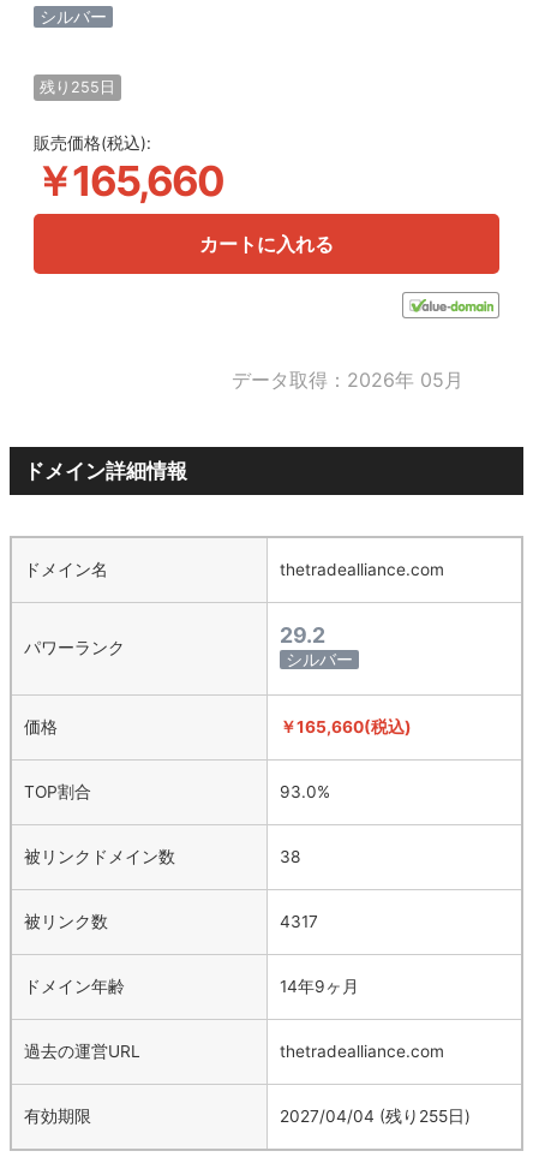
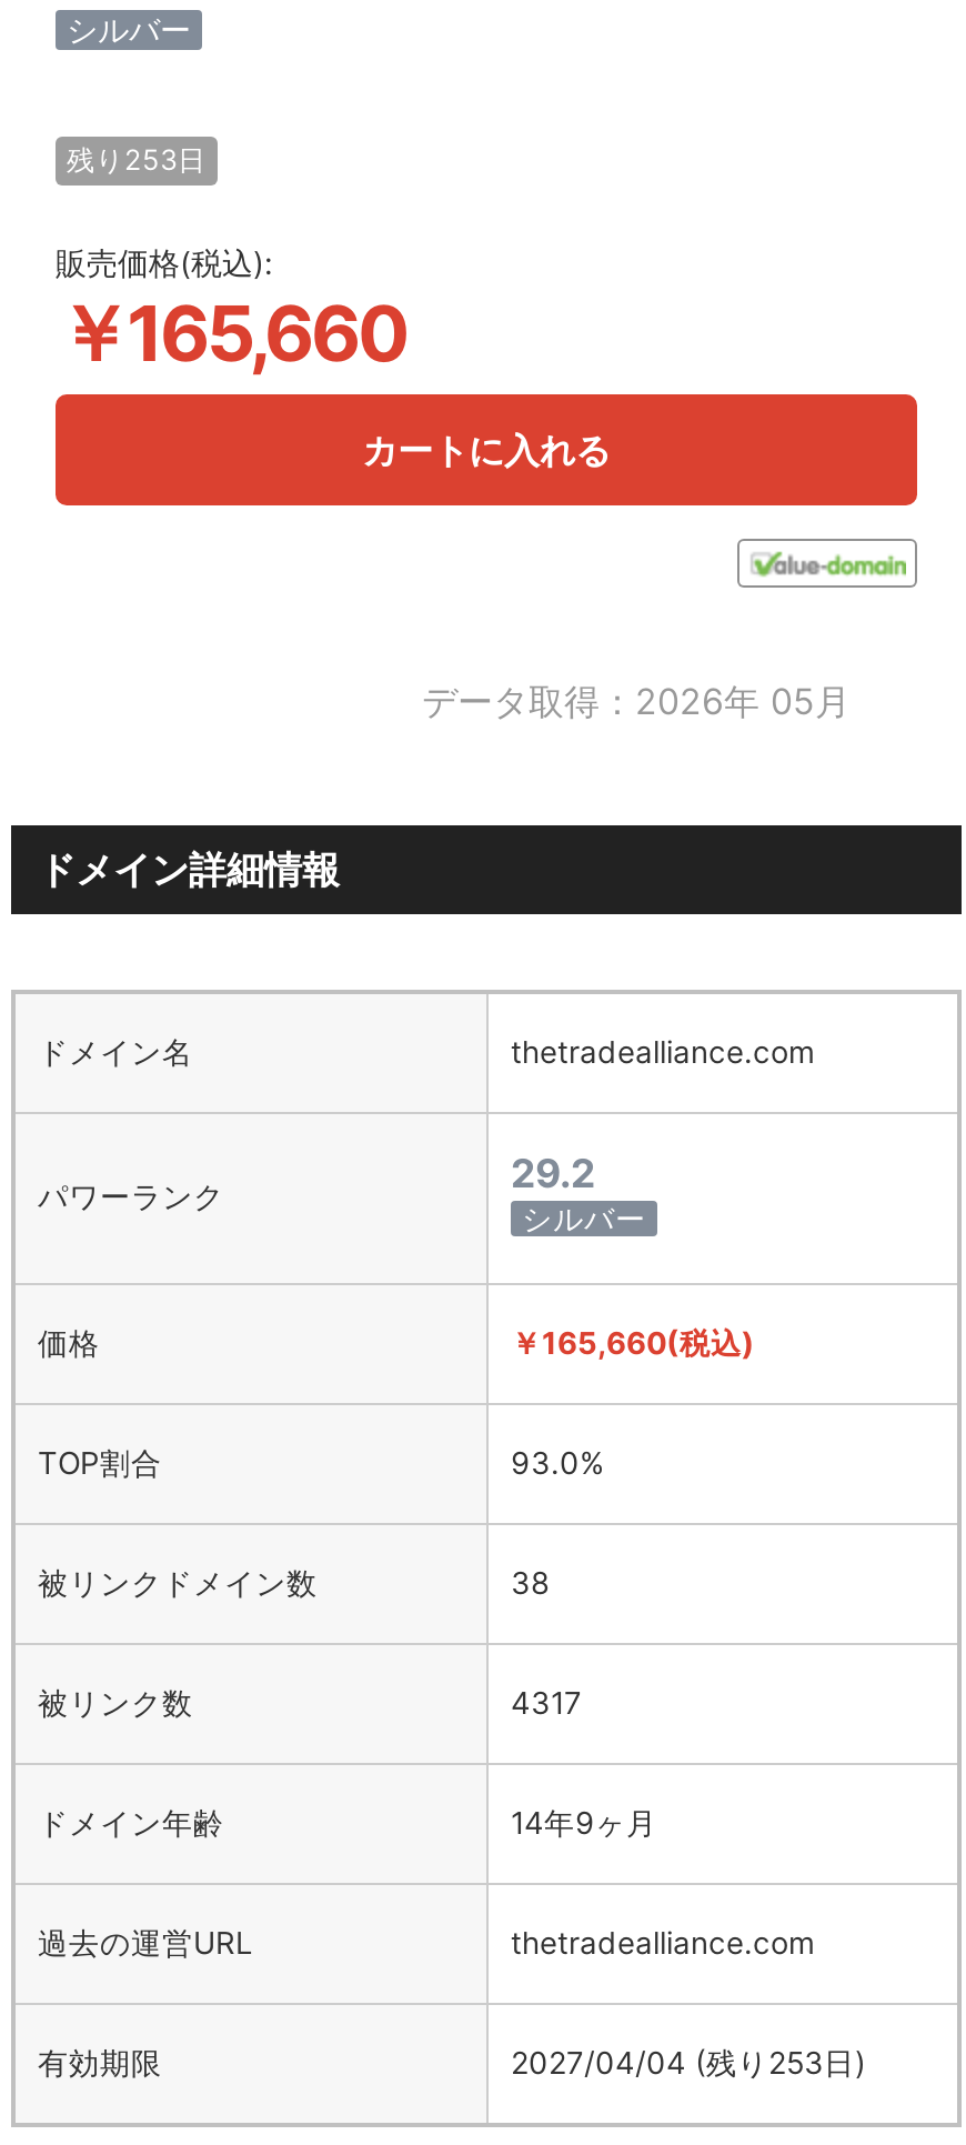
[40,78,115,96] 残り255日 -> [67,143,207,177] 残り253日
[280,1107,471,1126] 2027/04/04 (残り255日) -> [511,2046,866,2081] 2027/04/04 (残り253日)

